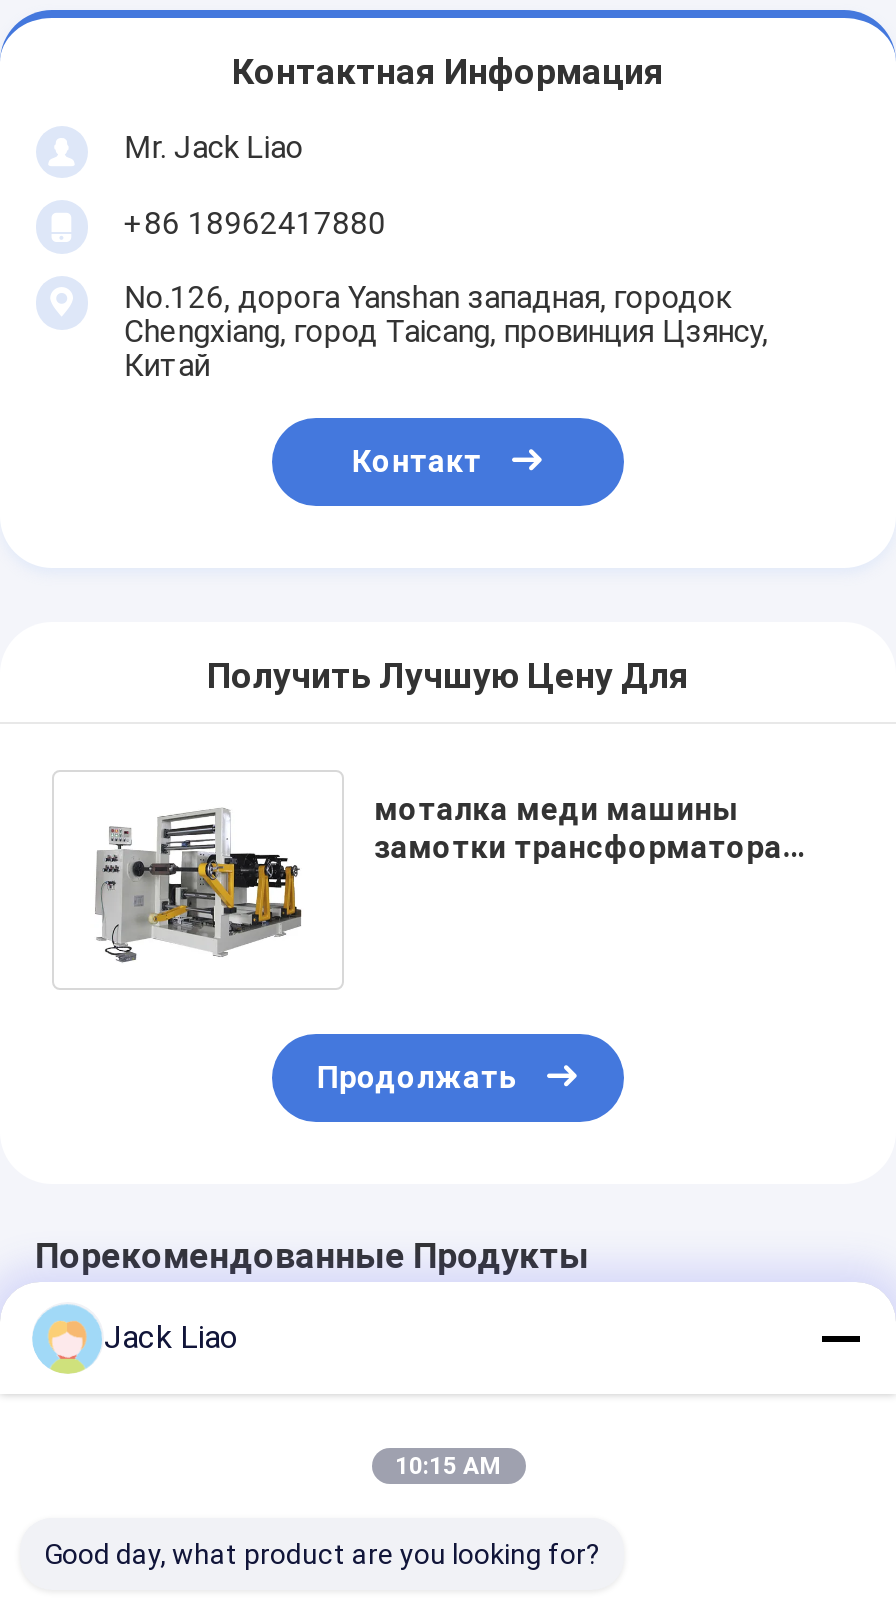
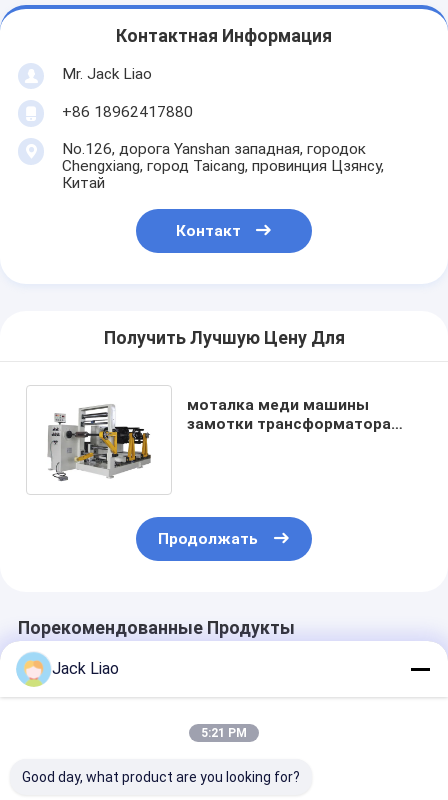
[395,1452,501,1480] 10:15 AM -> [201,726,247,740] 5:21 PM

